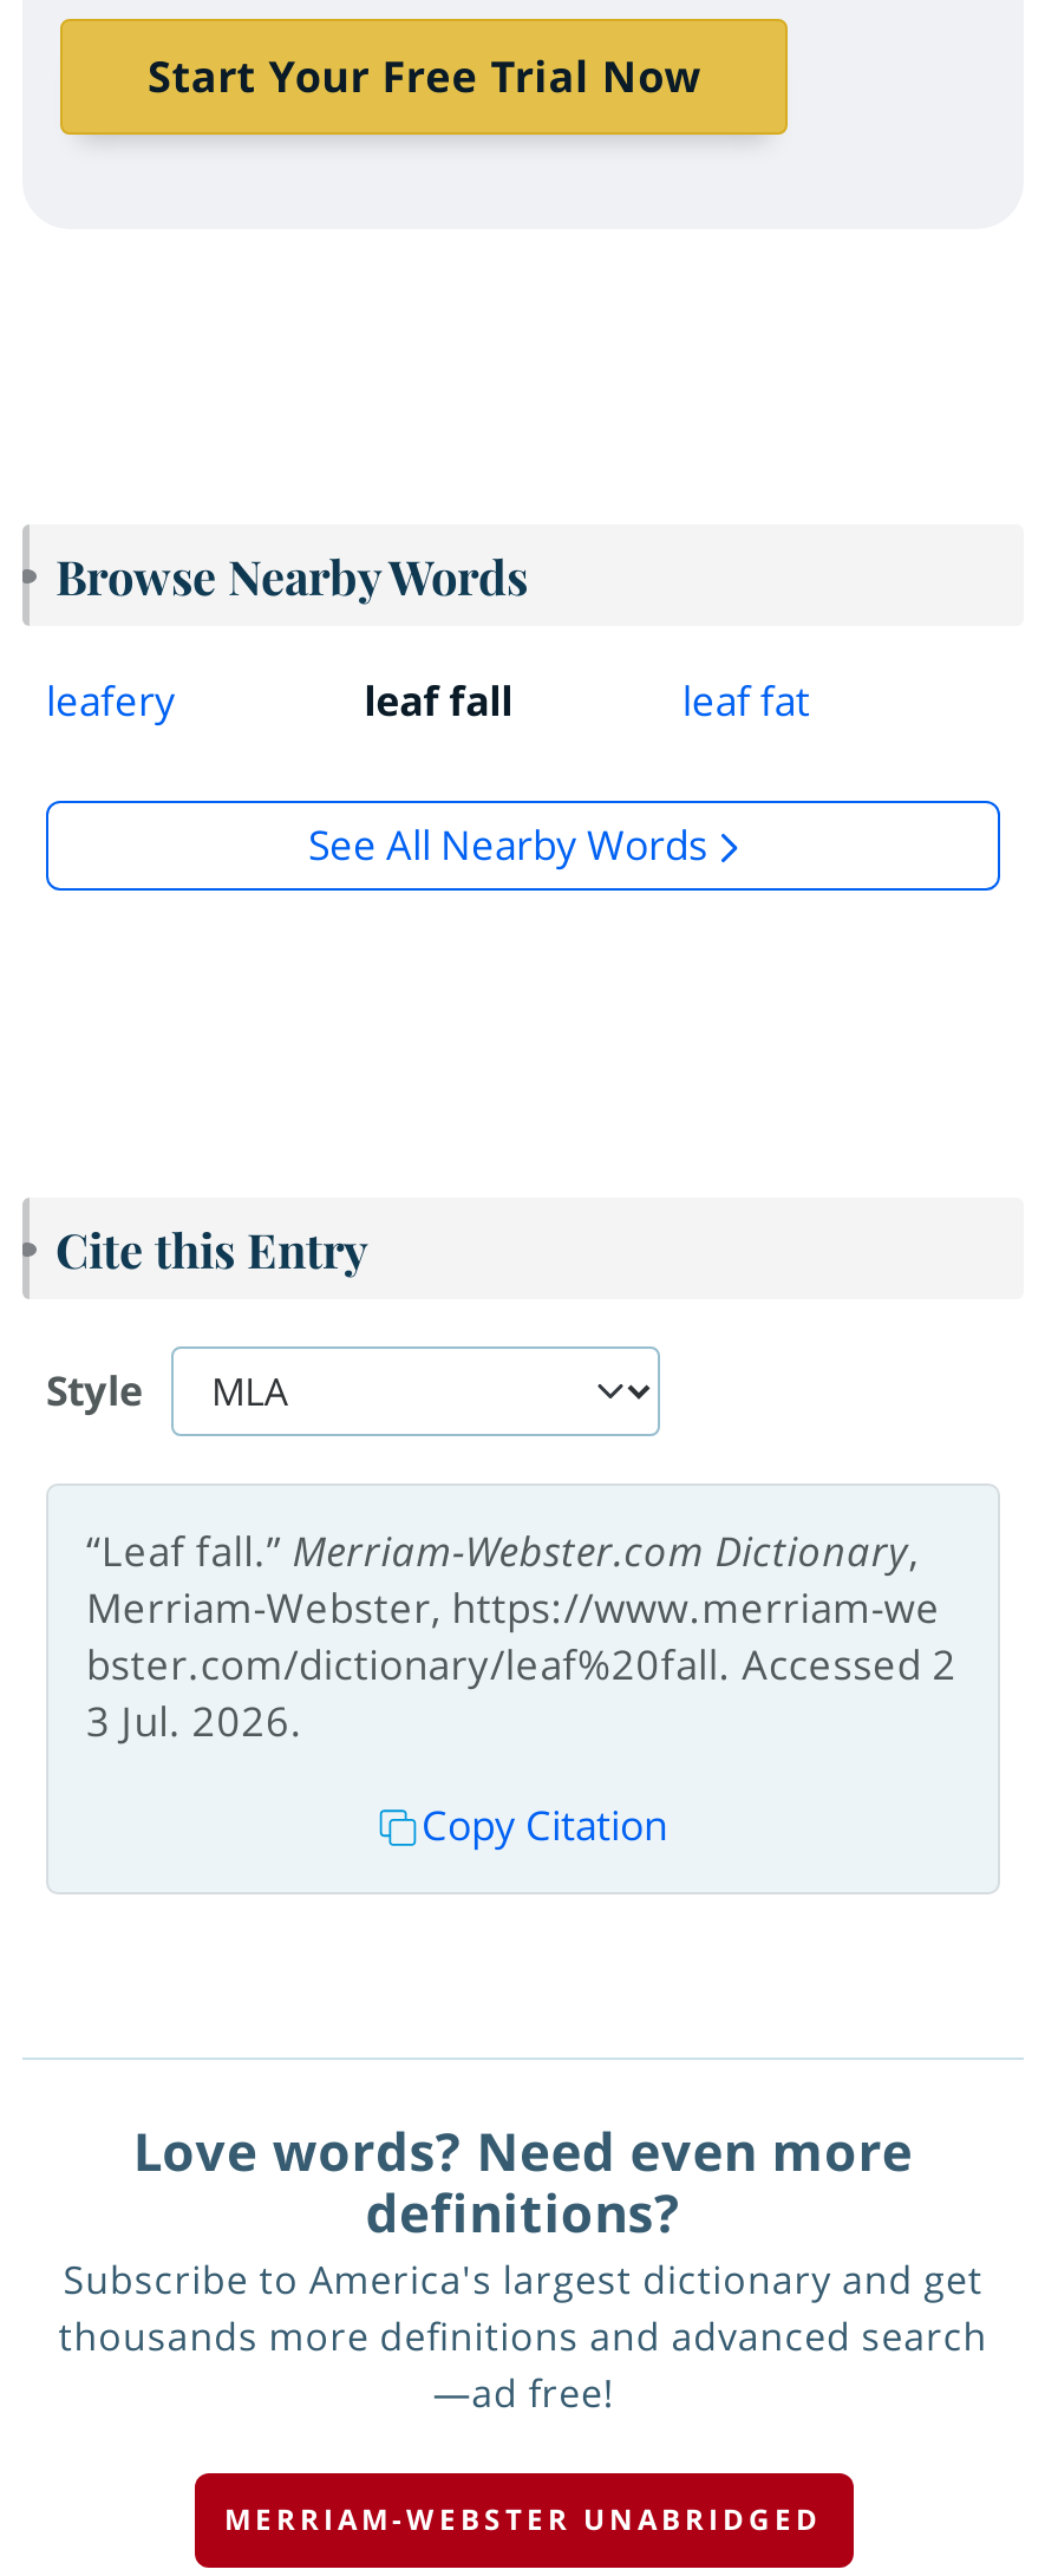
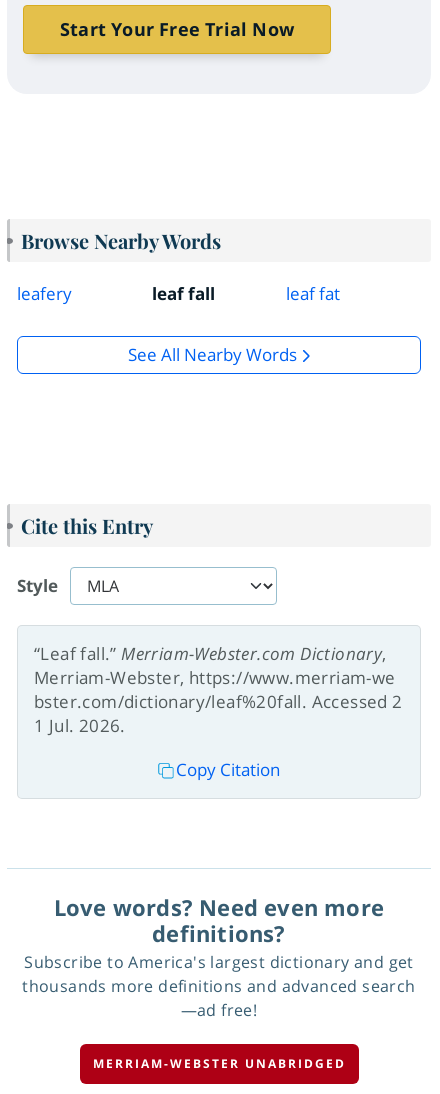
[86,1694,303,1748] 3 Jul. 2026. -> [34,714,126,737] 1 Jul. 2026.

